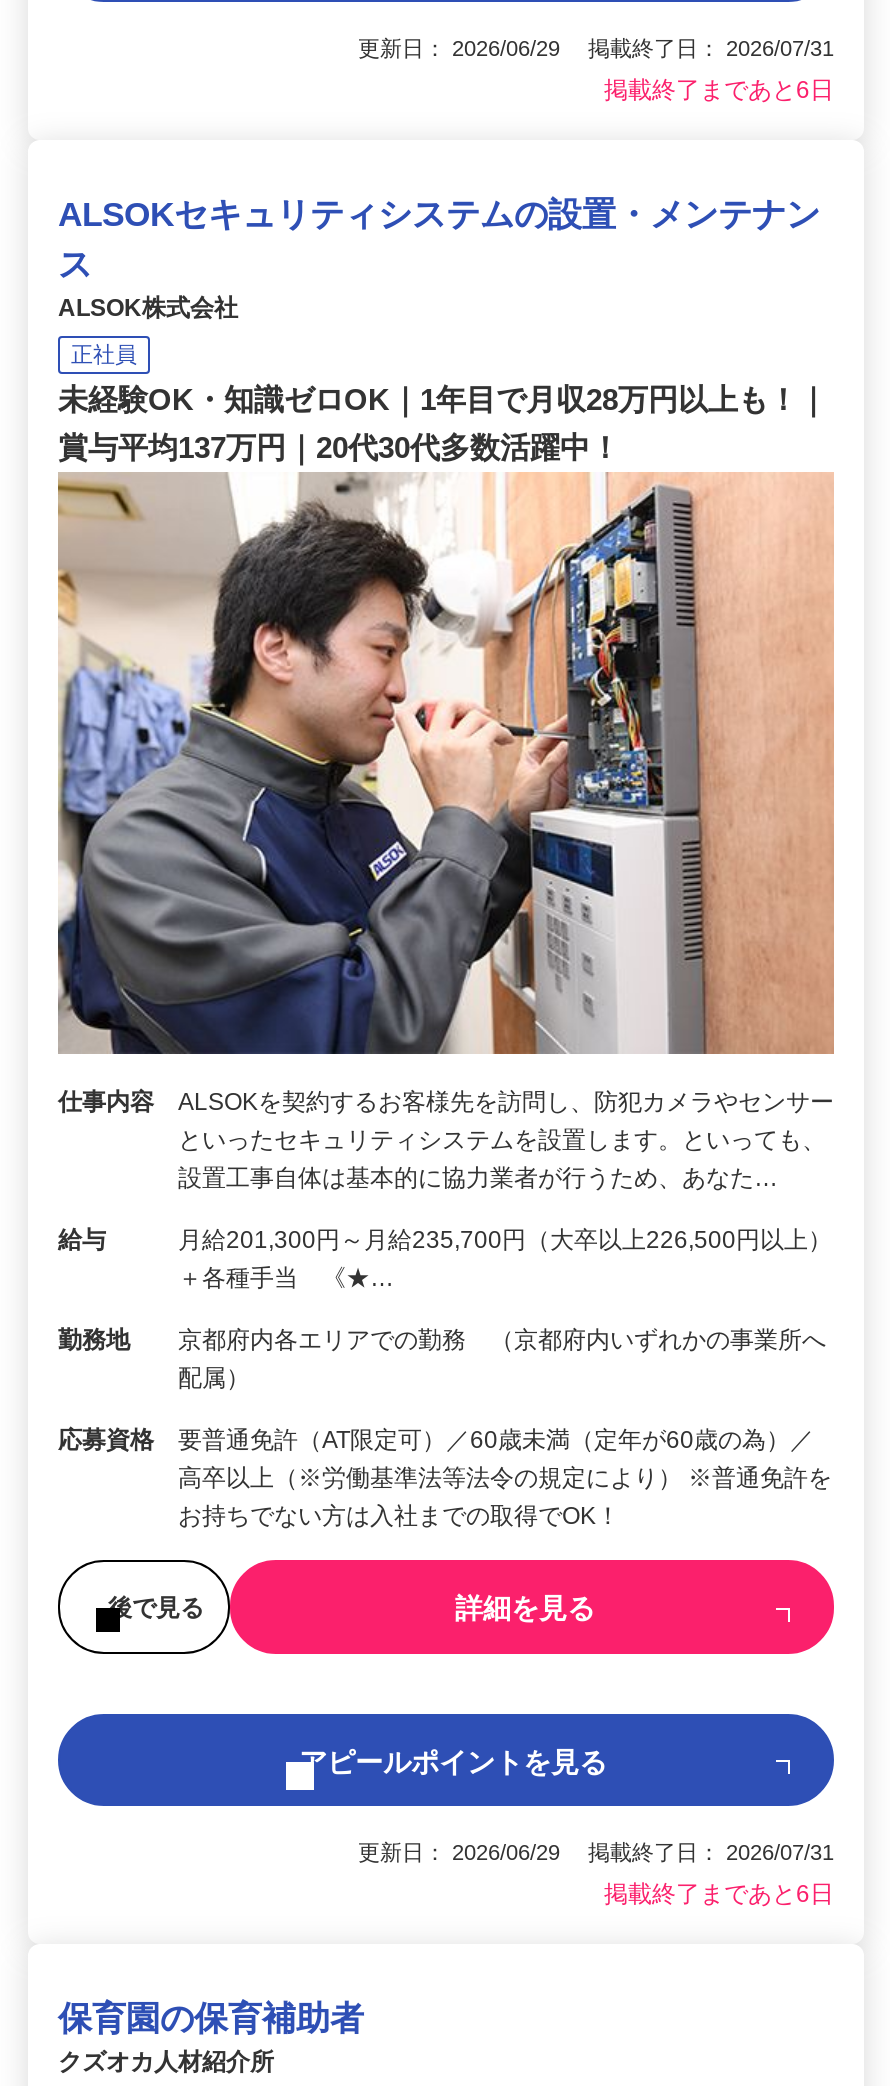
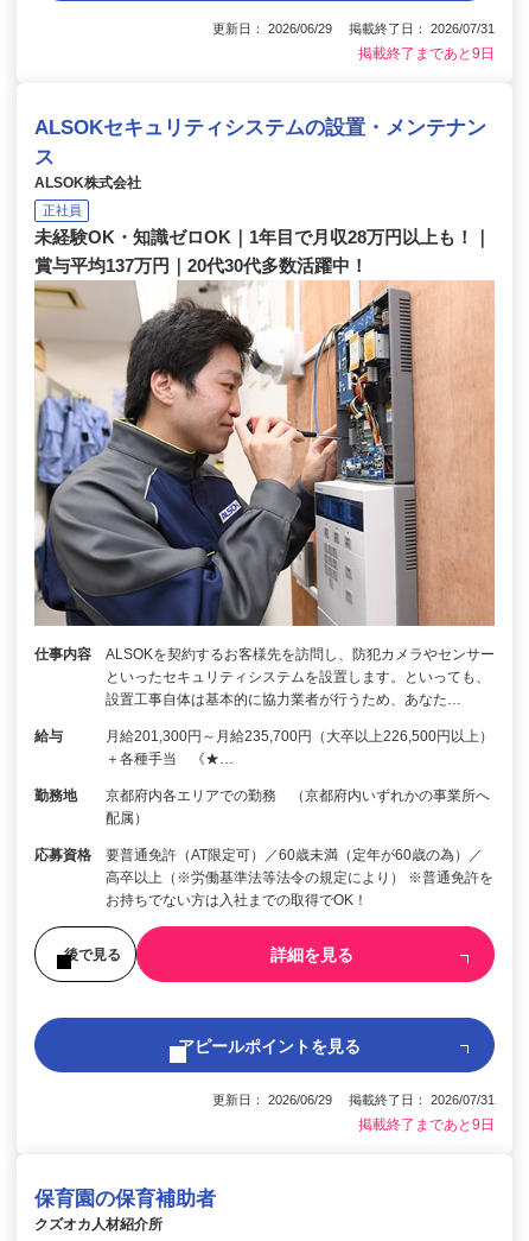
[604,77,834,105] 掲載終了まであと6日 -> [358,46,495,62] 掲載終了まであと9日
[604,1880,834,1908] 掲載終了まであと6日 -> [358,1117,495,1133] 掲載終了まであと9日

